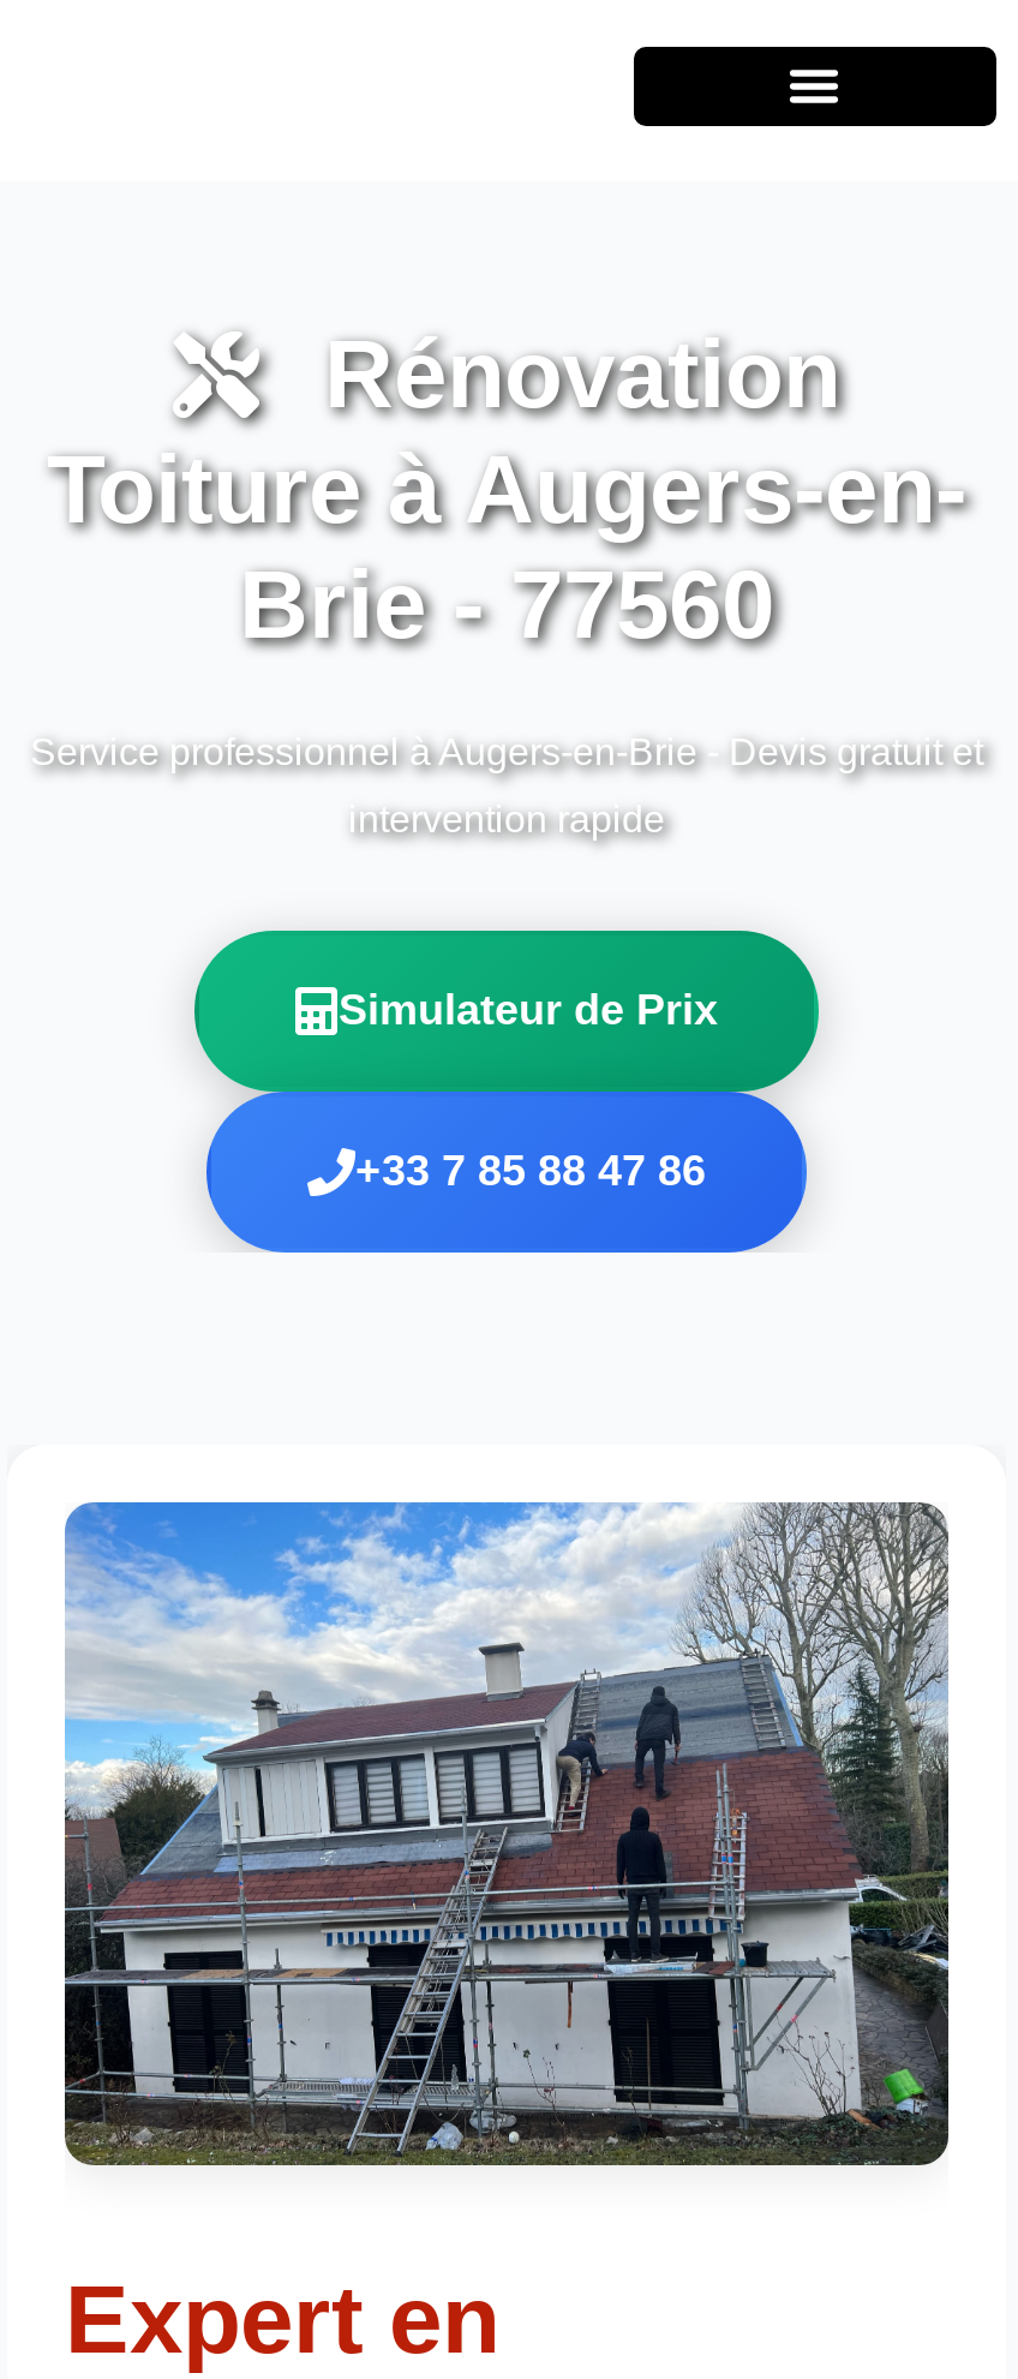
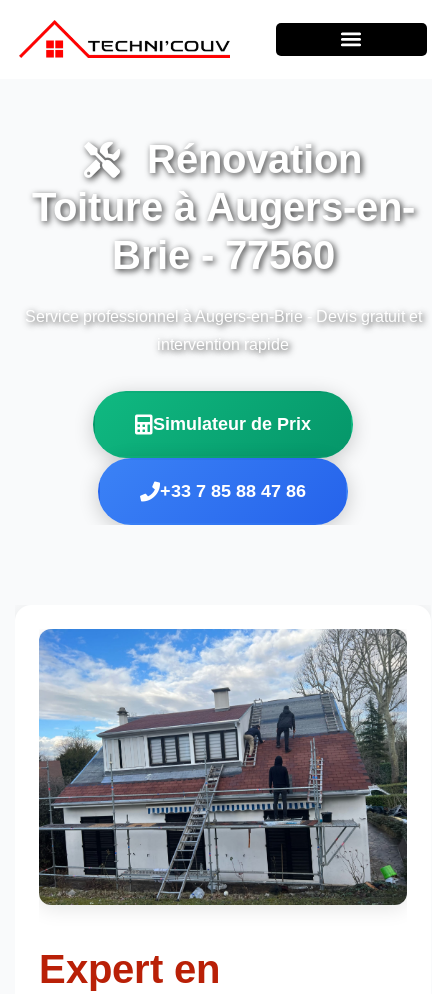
none -> [18,19,231,59] [image]

